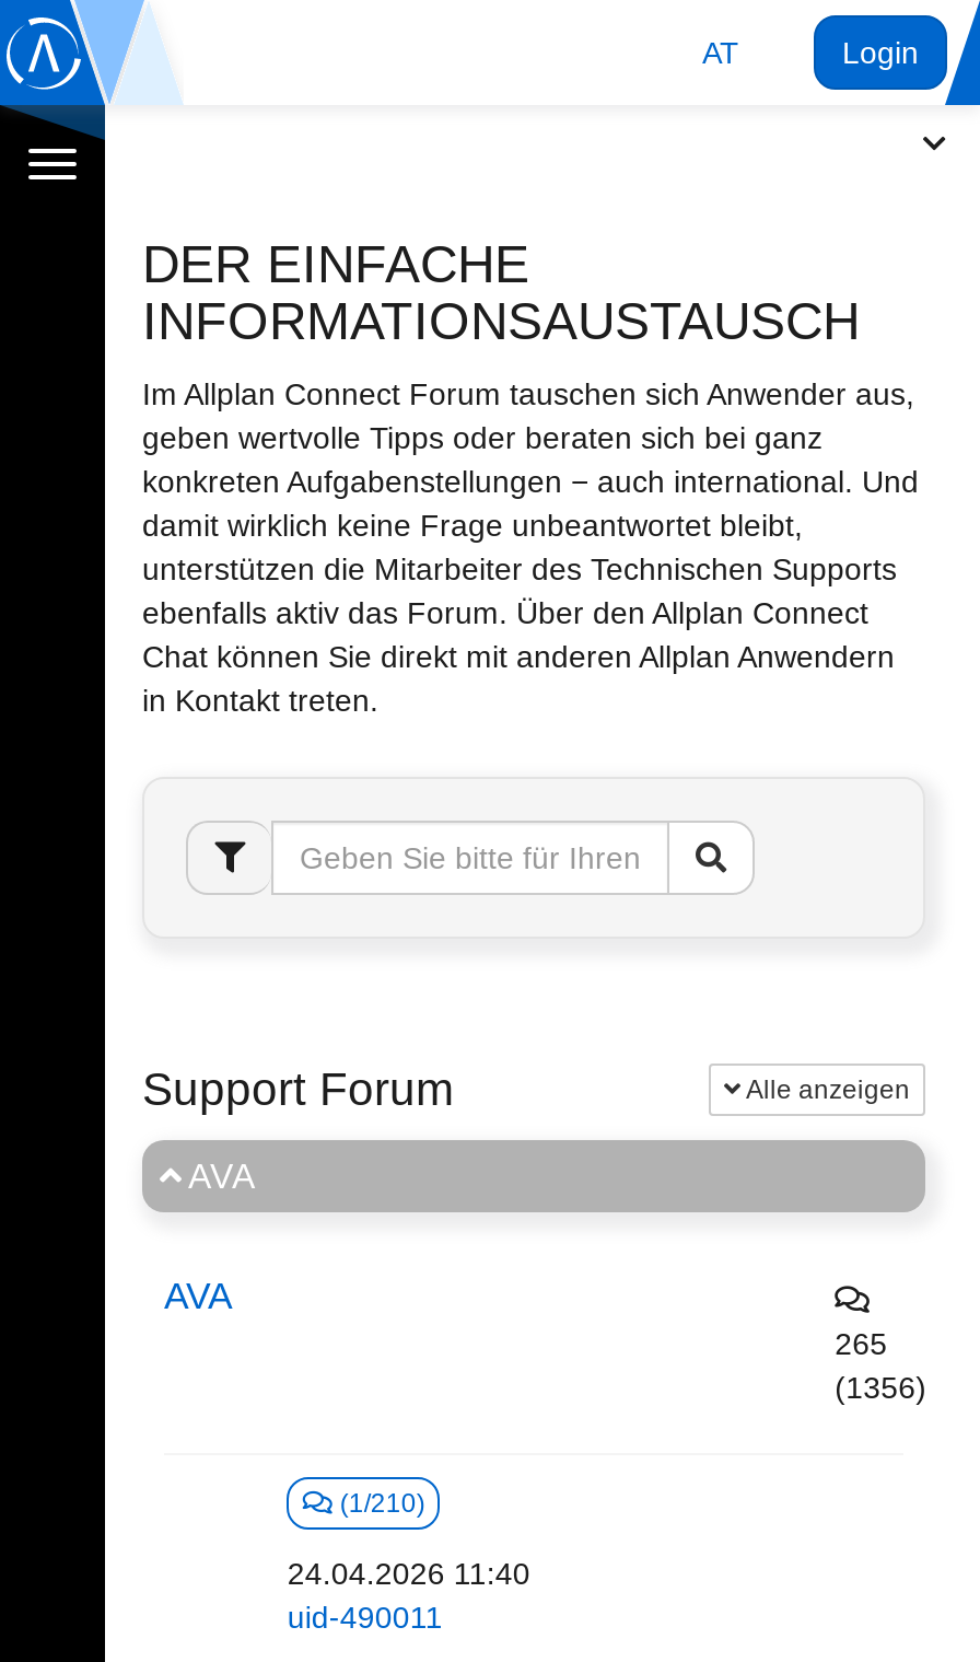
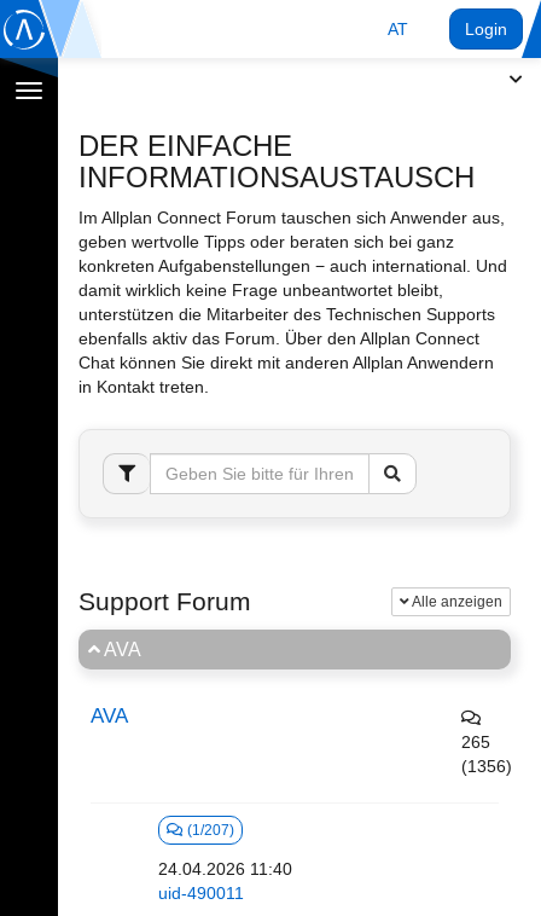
[333,1488,425,1519] (1/210) -> [184,822,235,839] (1/207)

